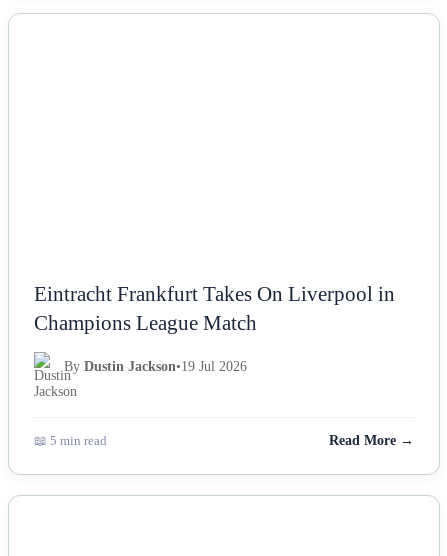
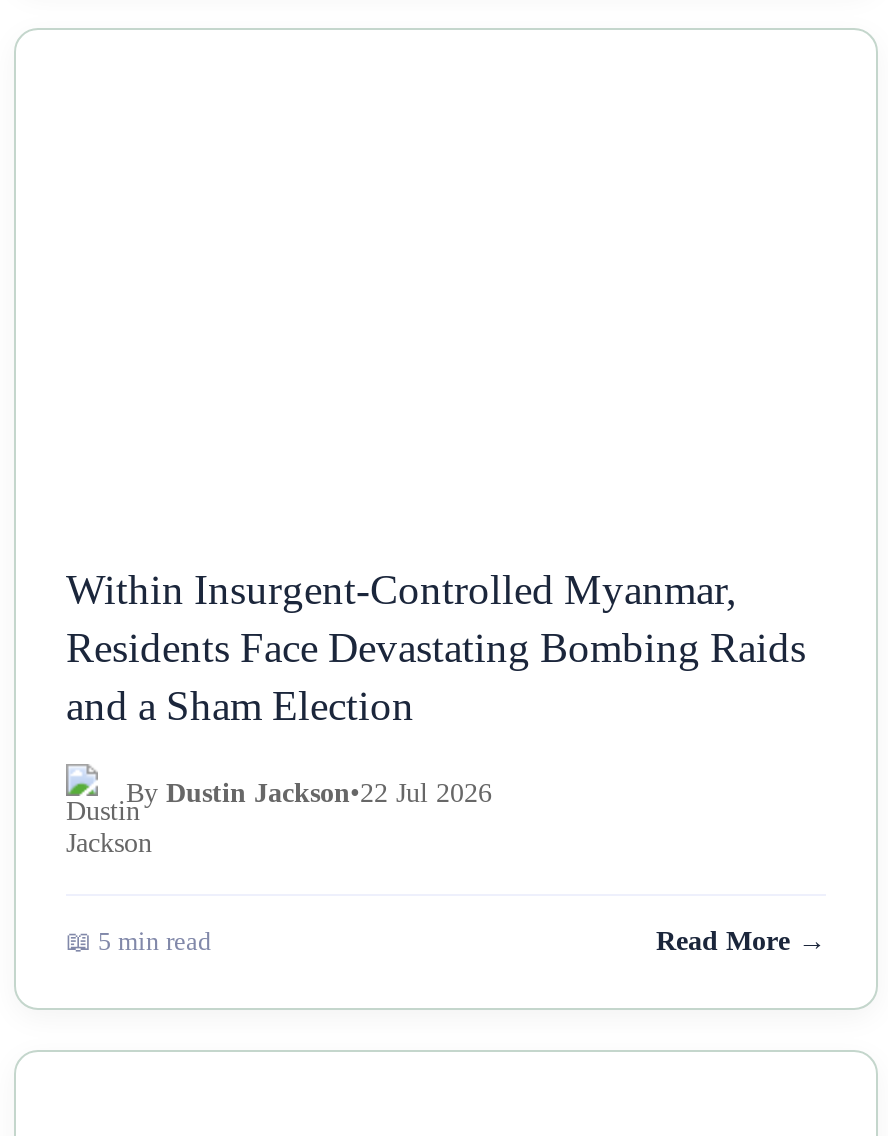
[34,282,395,334] Eintracht Frankfurt Takes On Liverpool in | Champions League Match -> [66,567,806,729] Within Insurgent-Controlled Myanmar, | Residents Face Devastating Bombing Raids | and a Sham Election
[64,359,247,374] By Dustin Jackson•19 Jul 2026 -> [126,779,492,809] By Dustin Jackson•22 Jul 2026

